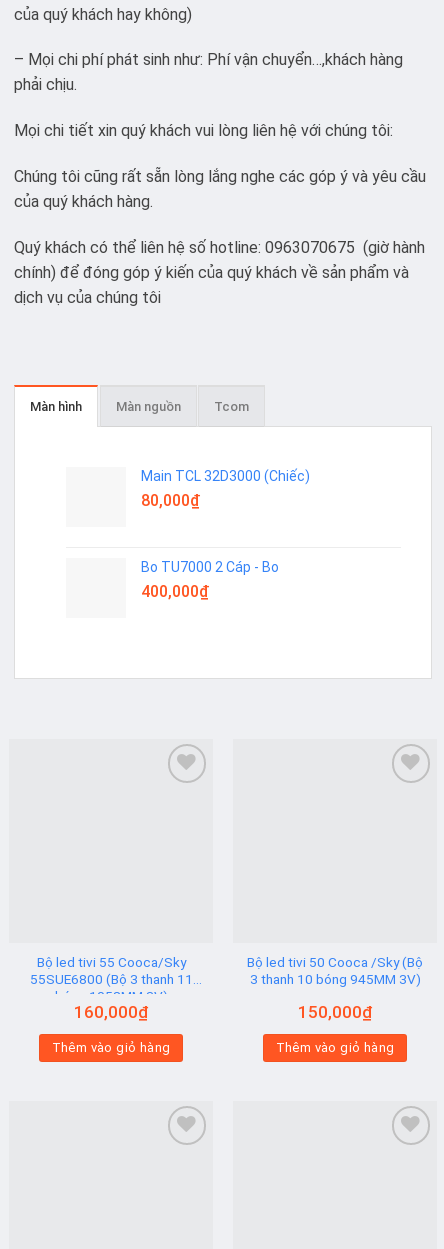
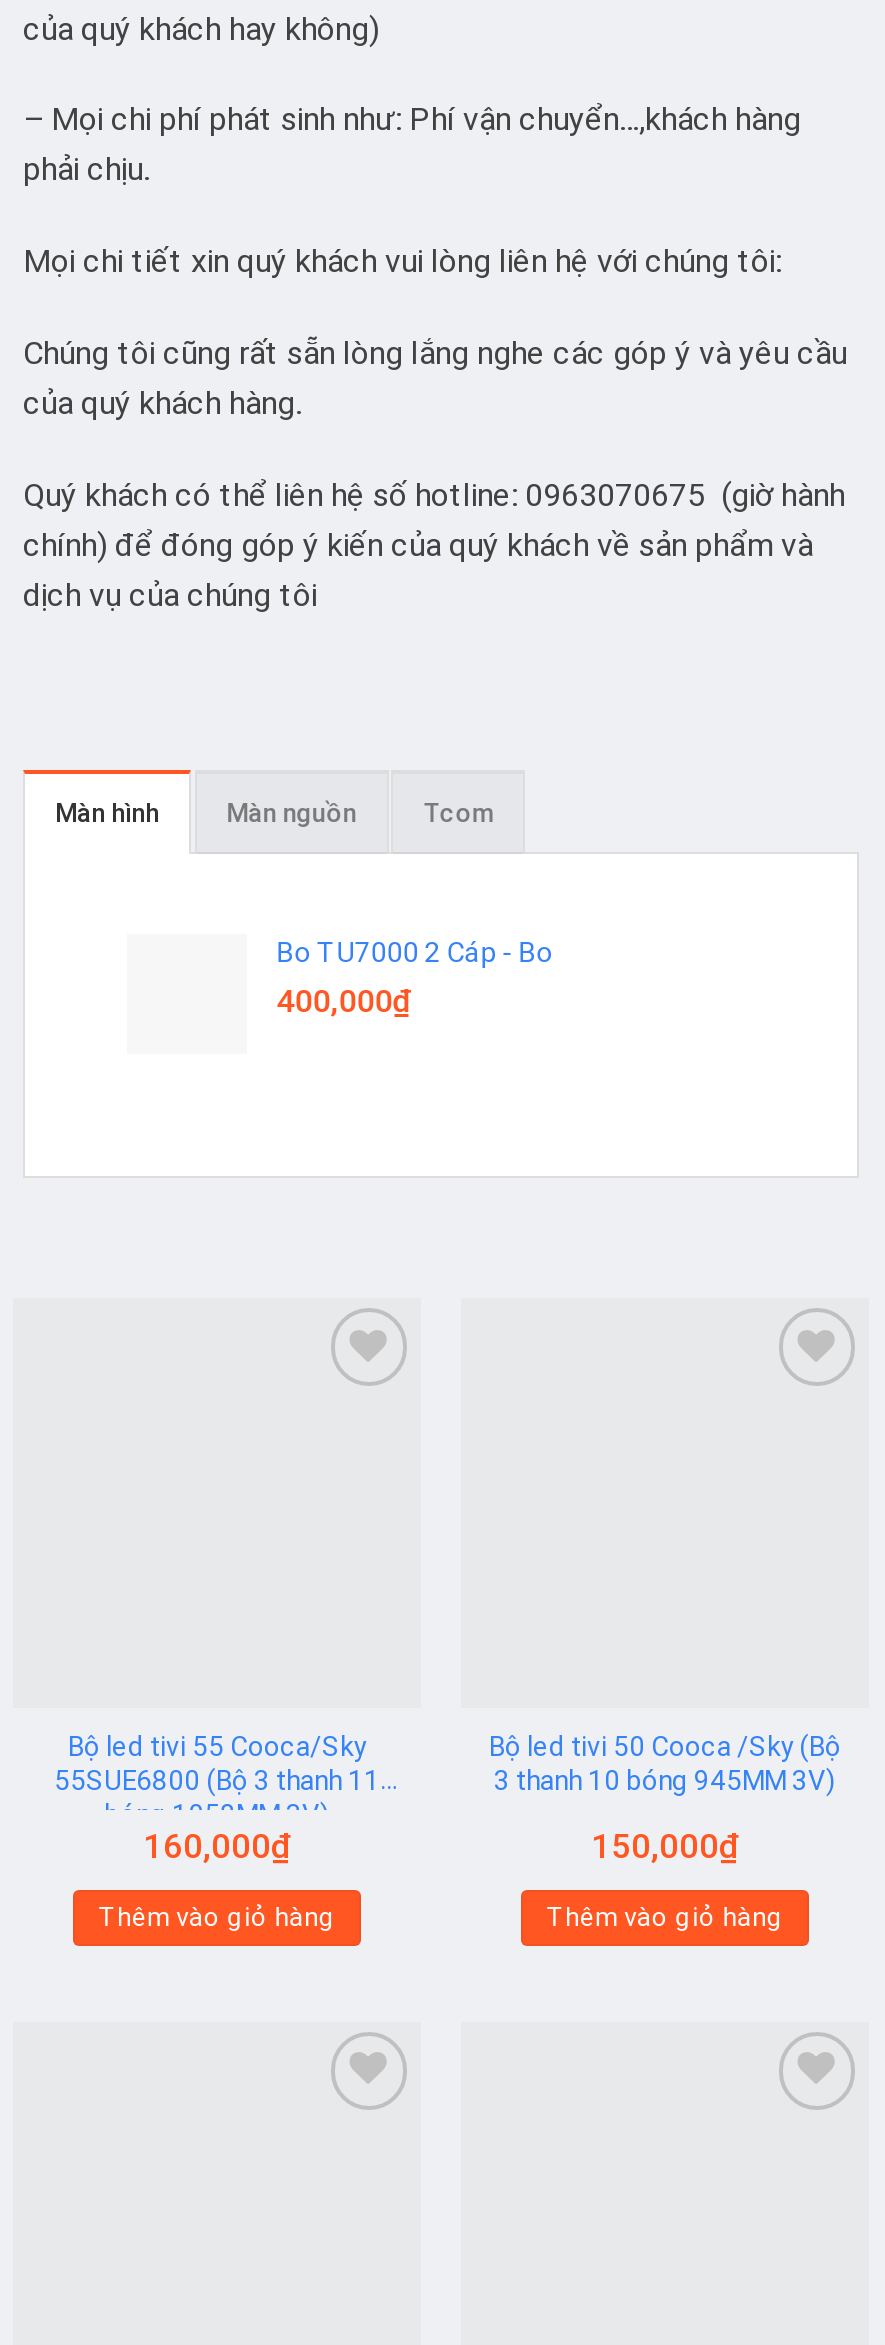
[141,468,310,510] Main TCL 32D3000 (Chiếc) | 80,000₫ -> none

